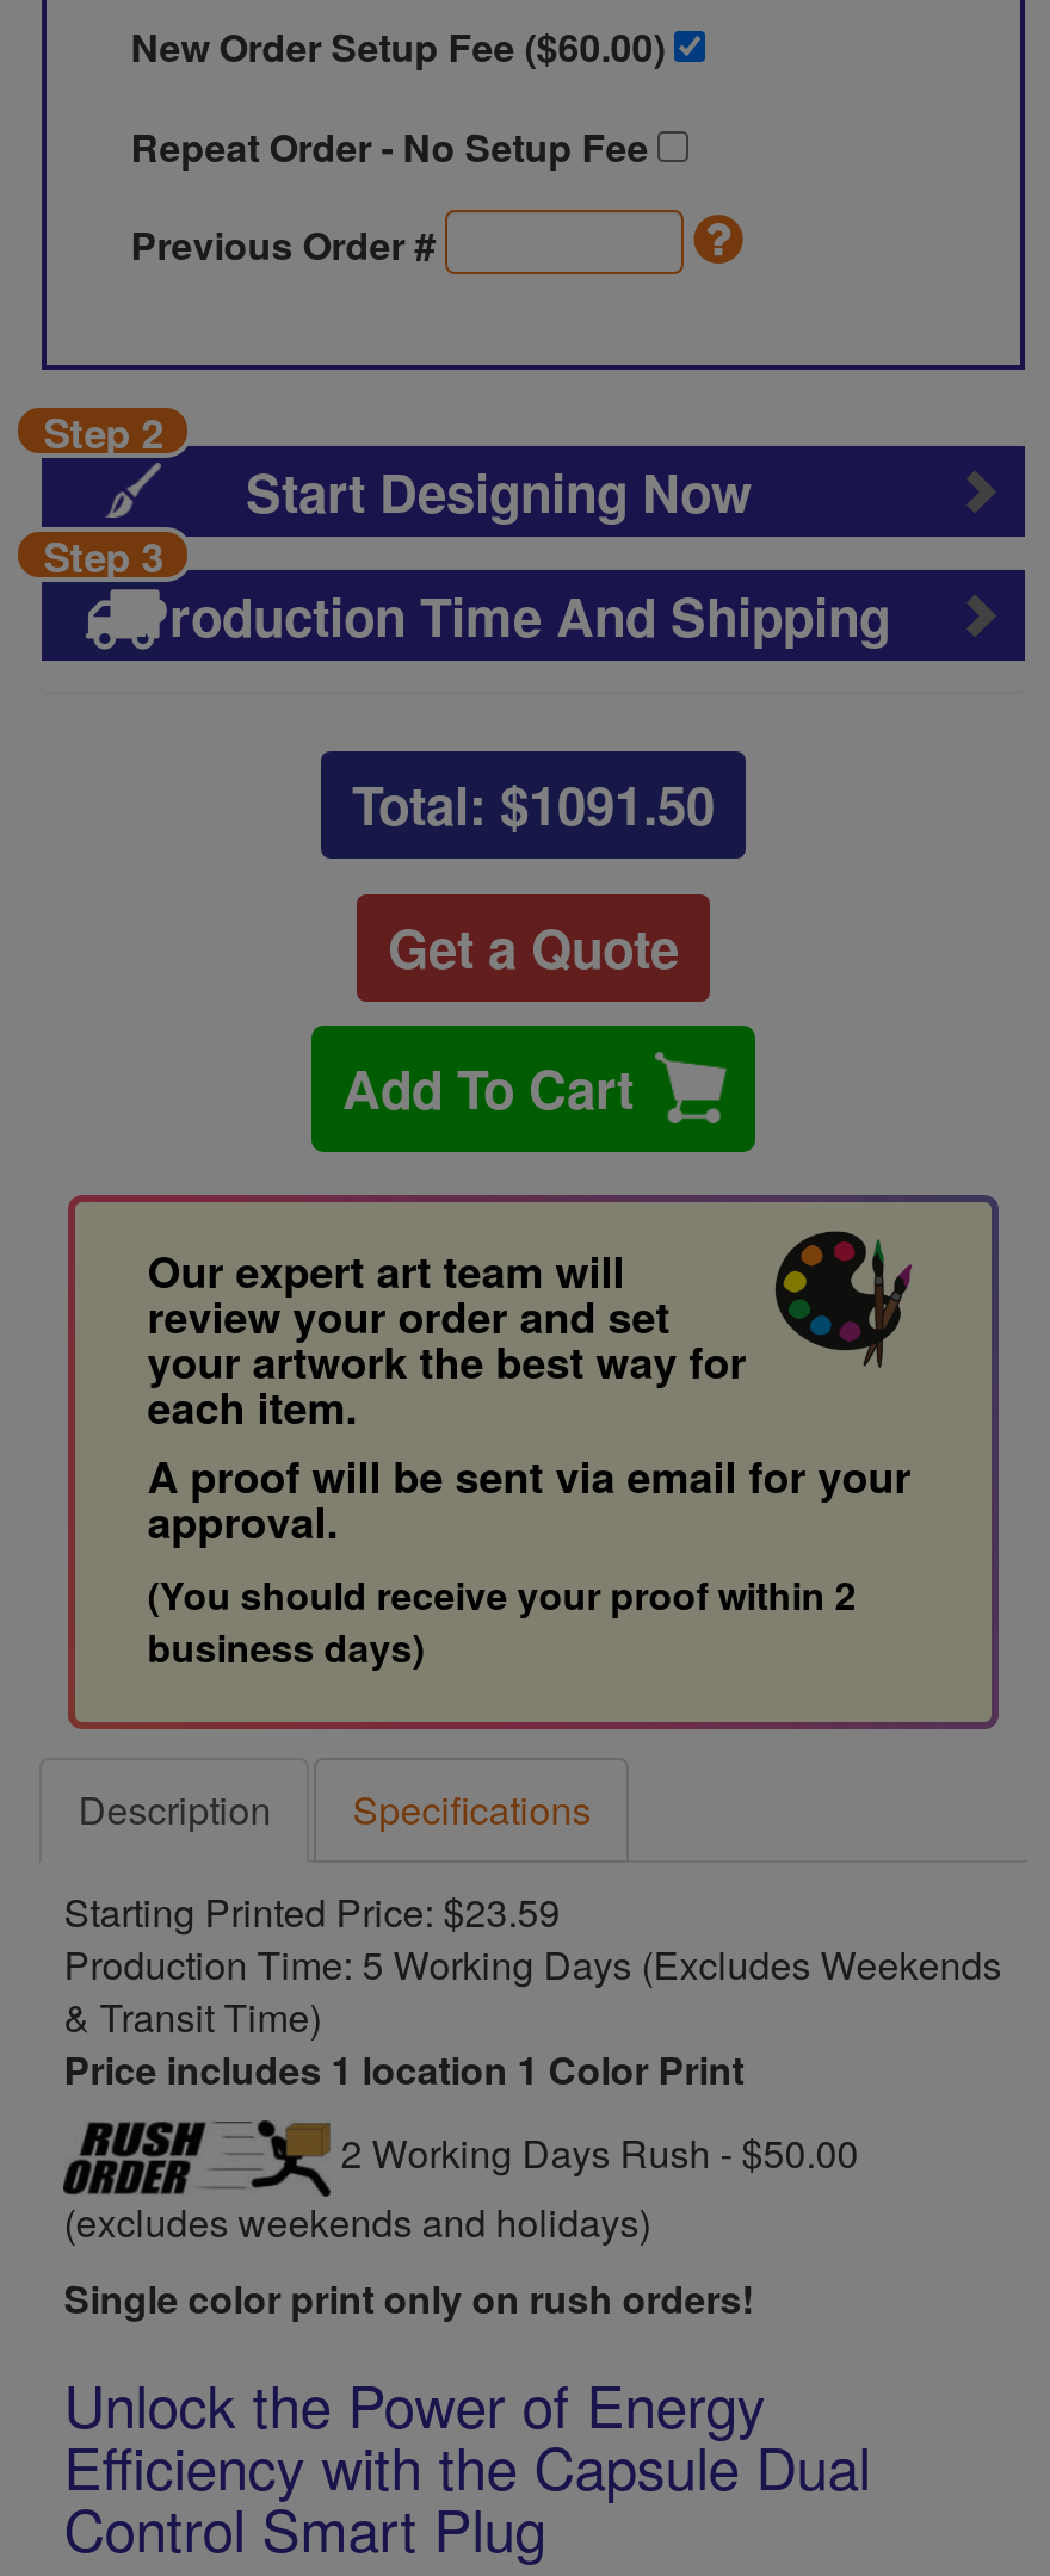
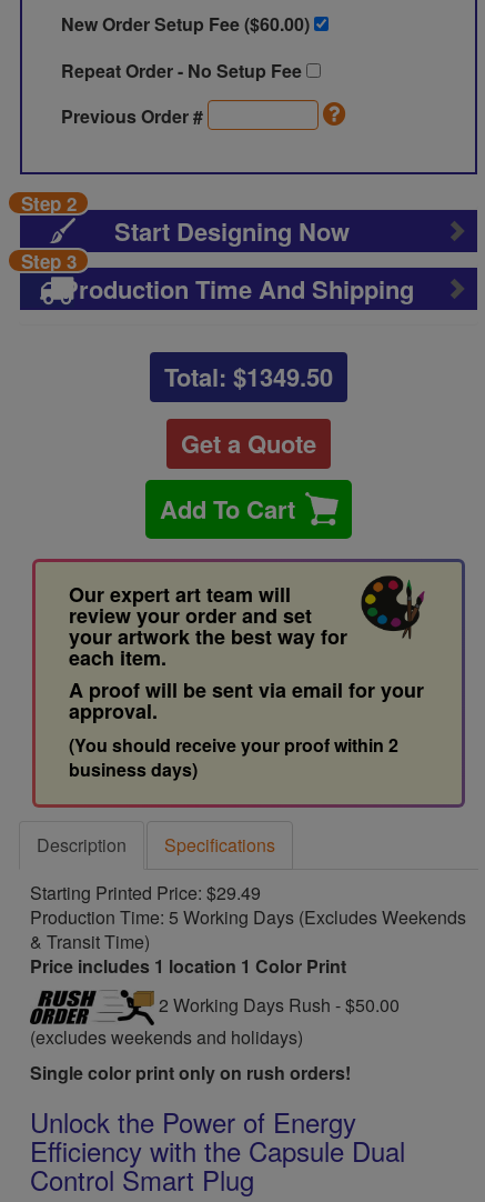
[352,766,715,842] Total: $1091.50 -> [164,359,333,394] Total: $1349.50
[64,1884,560,1939] Starting Printed Price: $23.59 -> [30,880,261,905] Starting Printed Price: $29.49

